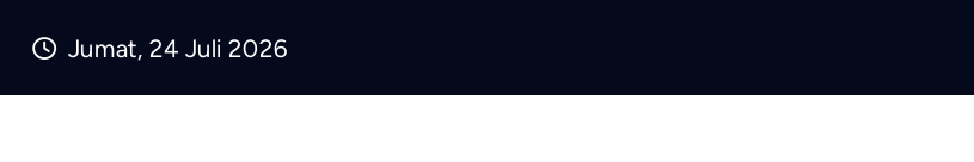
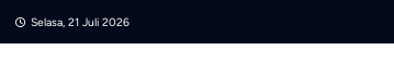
[68,32,288,63] Jumat, 24 Juli 2026 -> [31,15,130,29] Selasa, 21 Juli 2026

